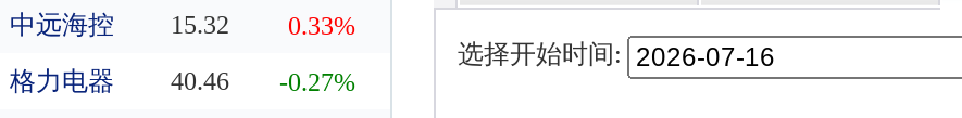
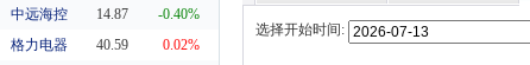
[171,10,229,40] 15.32 -> [96,6,128,22] 14.87
[288,10,355,40] 0.33% -> [158,6,200,23] -0.40%
[171,66,229,96] 40.46 -> [96,37,128,53] 40.59
[279,66,355,97] -0.27% -> [163,37,200,53] 0.02%

